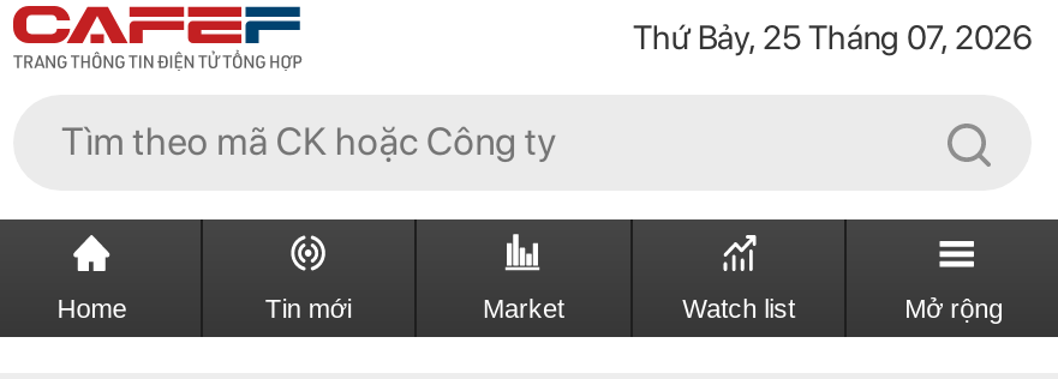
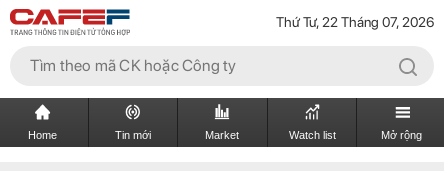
[633,18,1032,56] Thứ Bảy, 25 Tháng 07, 2026 -> [276,14,434,30] Thứ Tư, 22 Tháng 07, 2026

